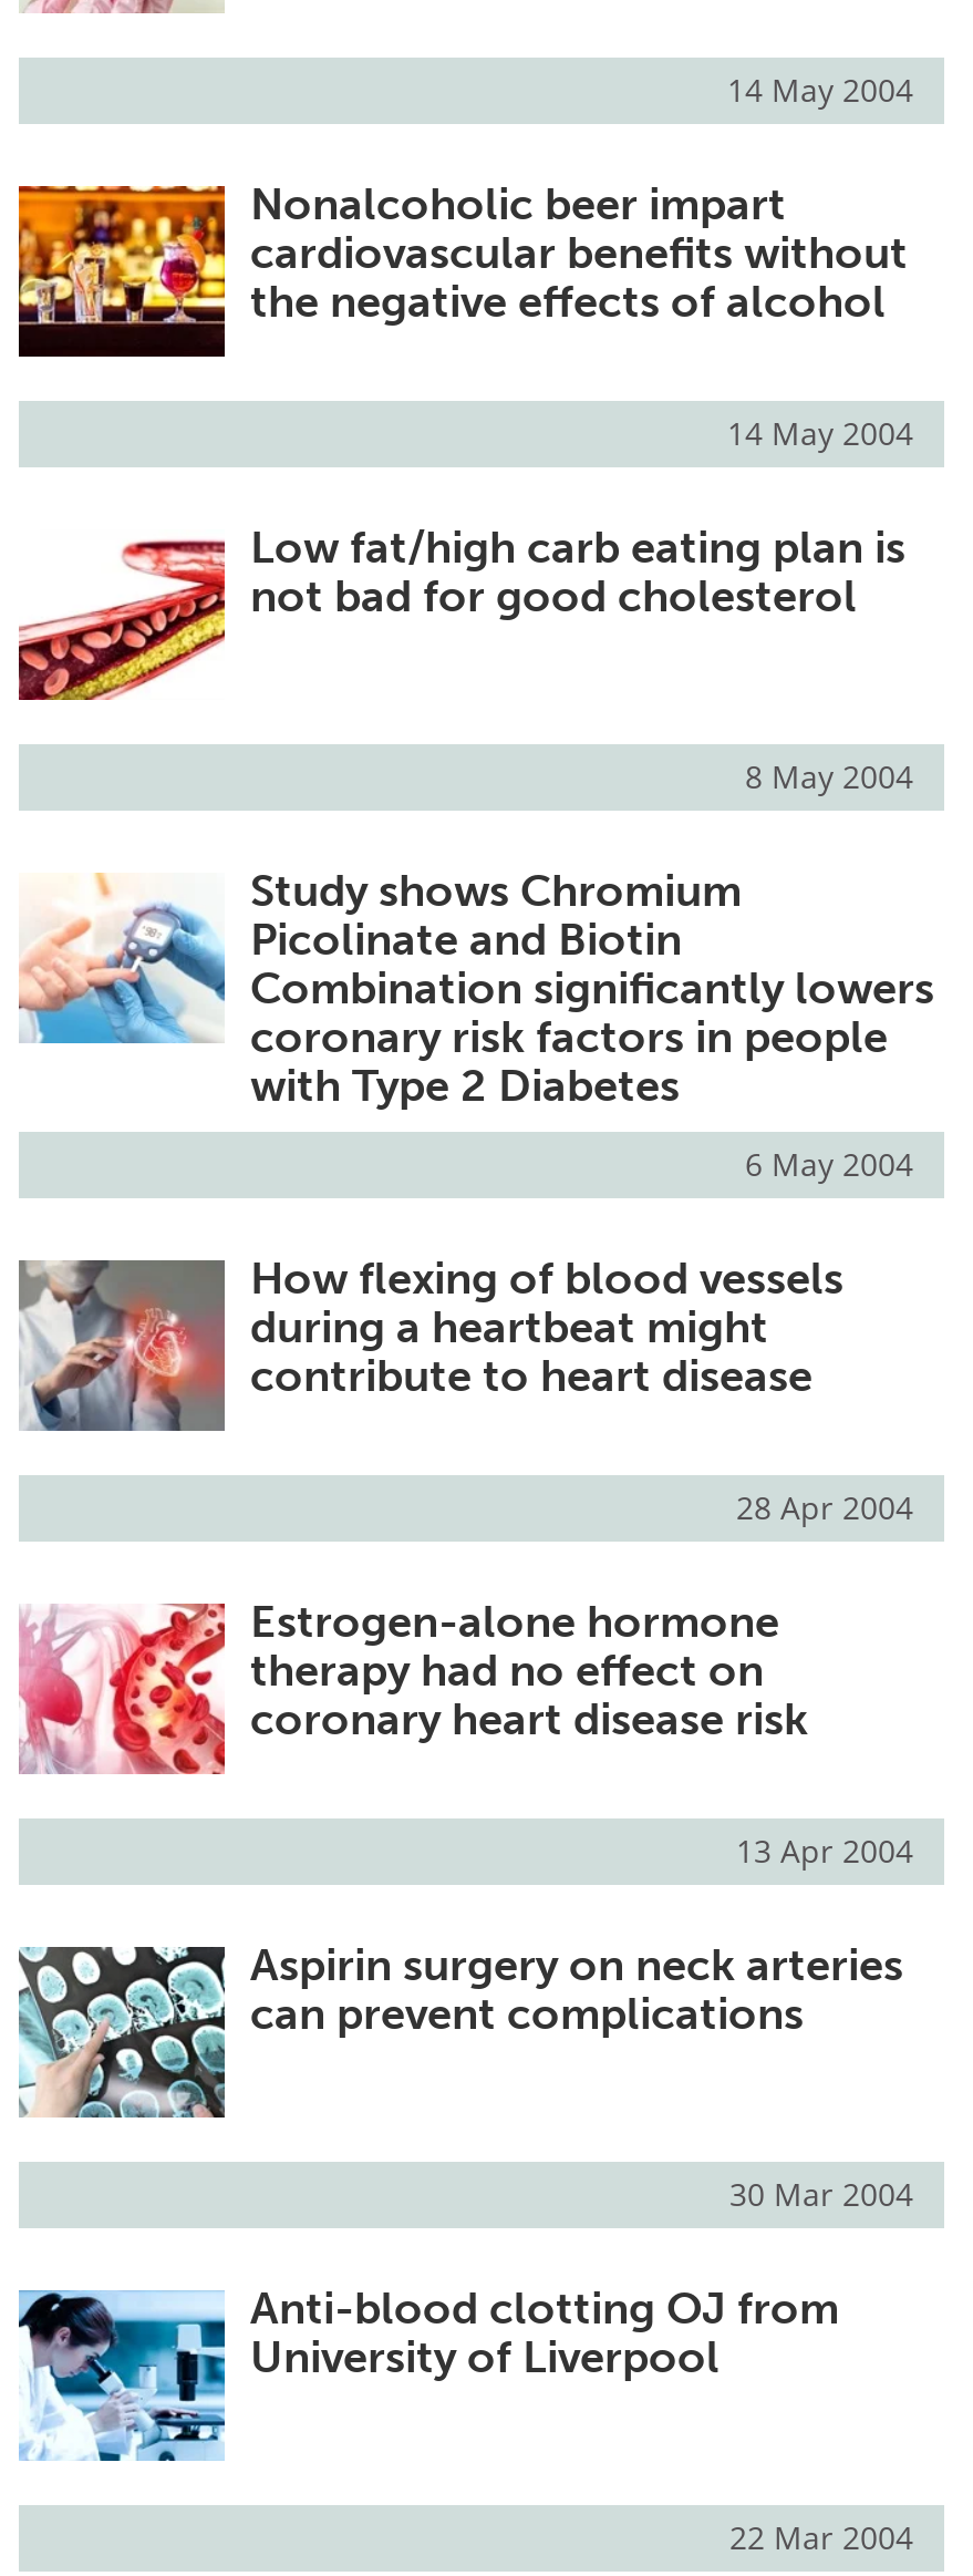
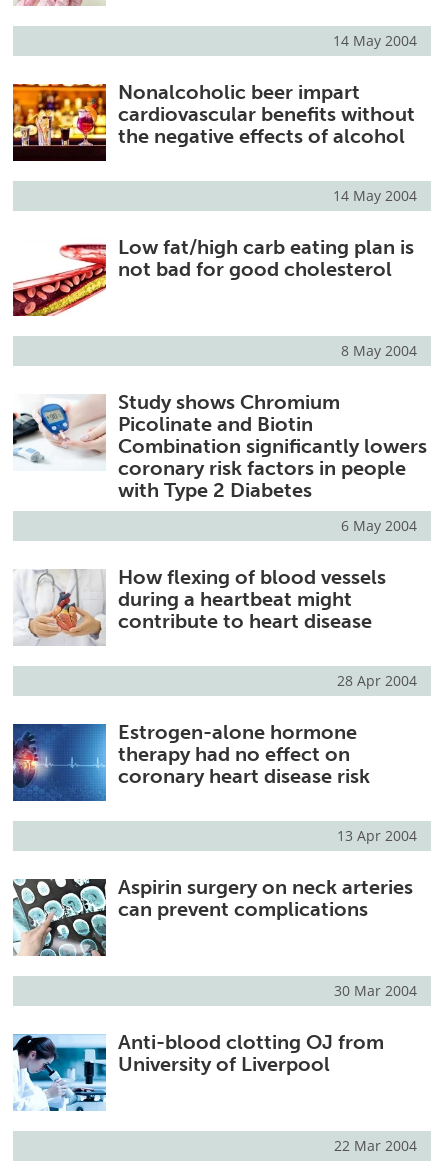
[19,873,227,1045] [image] -> [12,394,107,471] [image]
[17,1260,225,1433] [image] -> [13,570,106,646] [image]
[19,1601,227,1776] [image] -> [12,723,107,802] [image]

